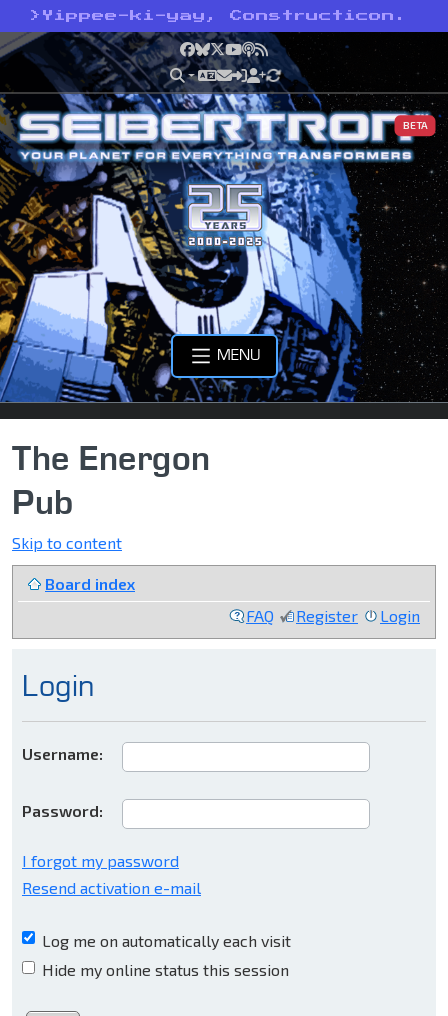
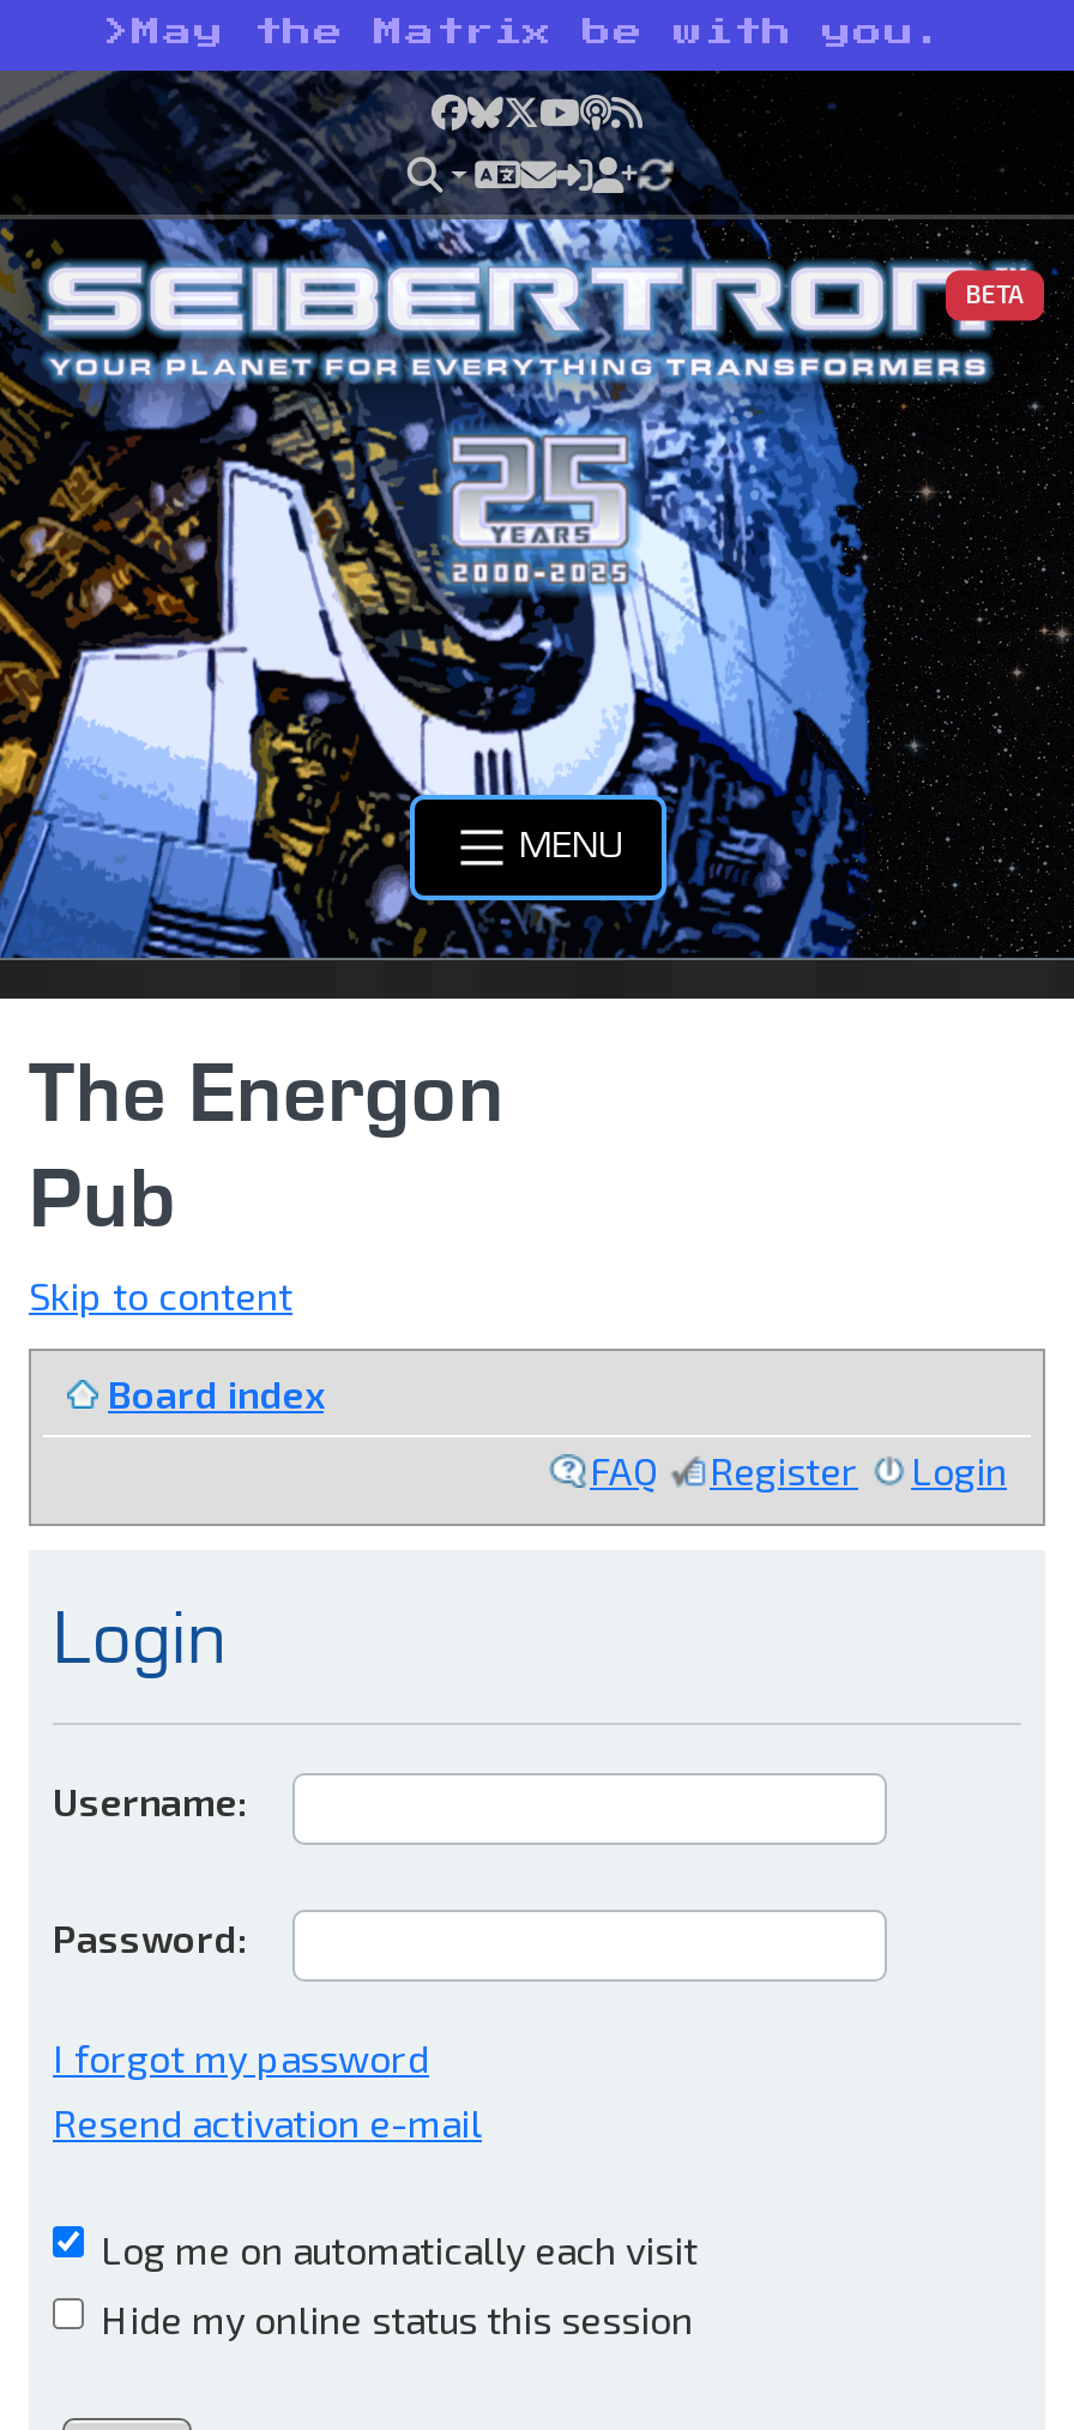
[30,10,407,22] > Yippee-ki-yay, Constructicon. -> [103,18,945,47] > May the Matrix be with you.

